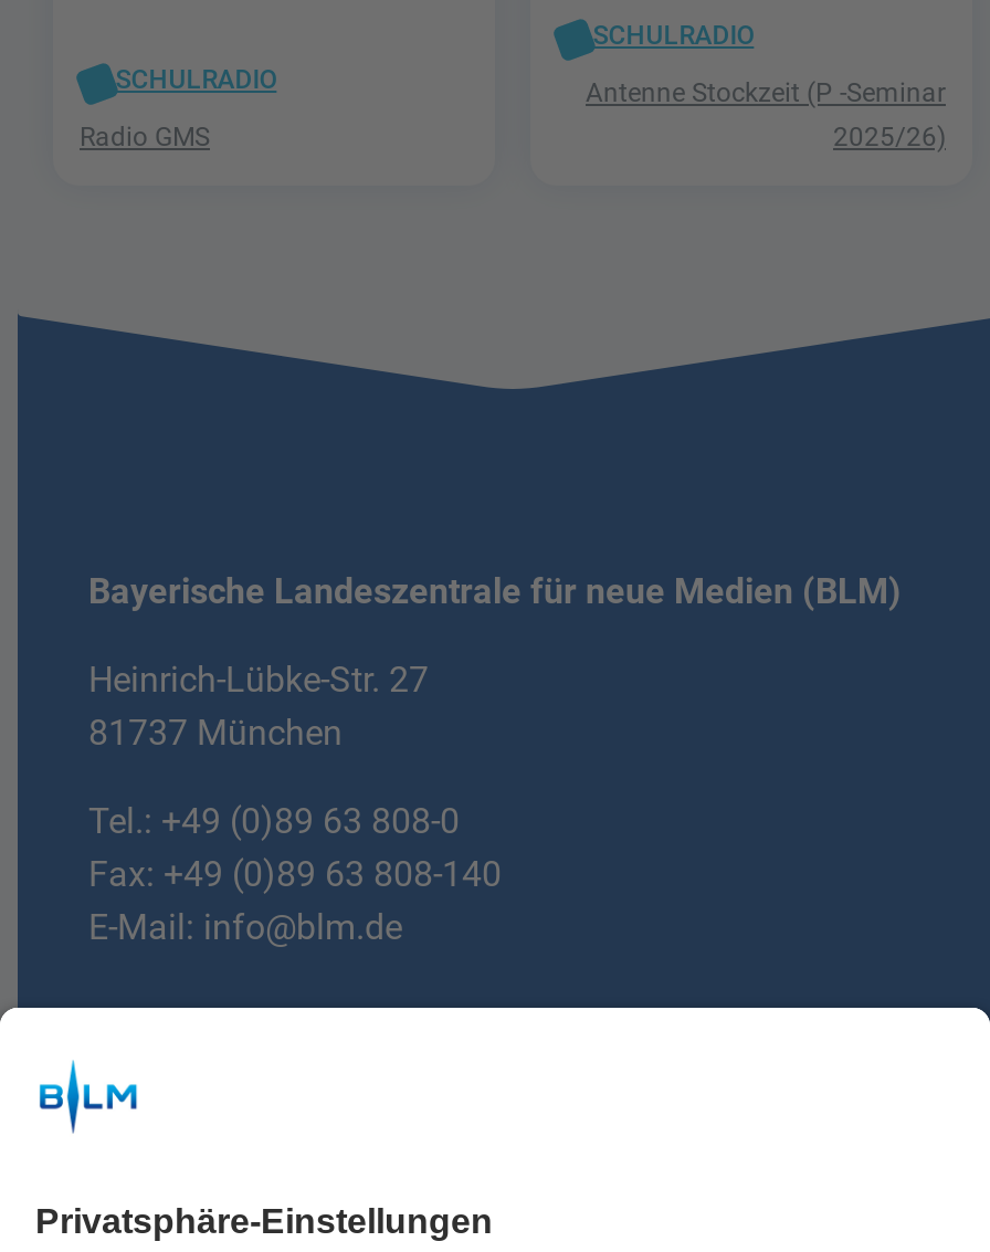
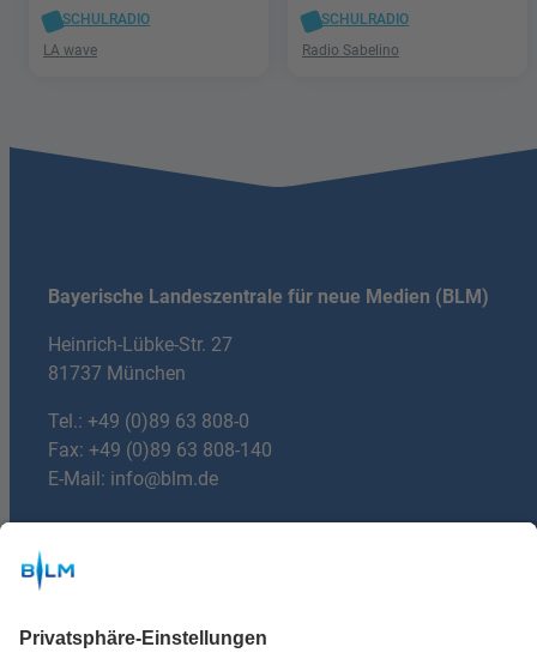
[586,77,946,152] Antenne Stockzeit (P -Seminar | 2025/26) -> [302,42,399,59] Radio Sabelino
[80,121,210,152] Radio GMS -> [43,42,97,59] LA wave

